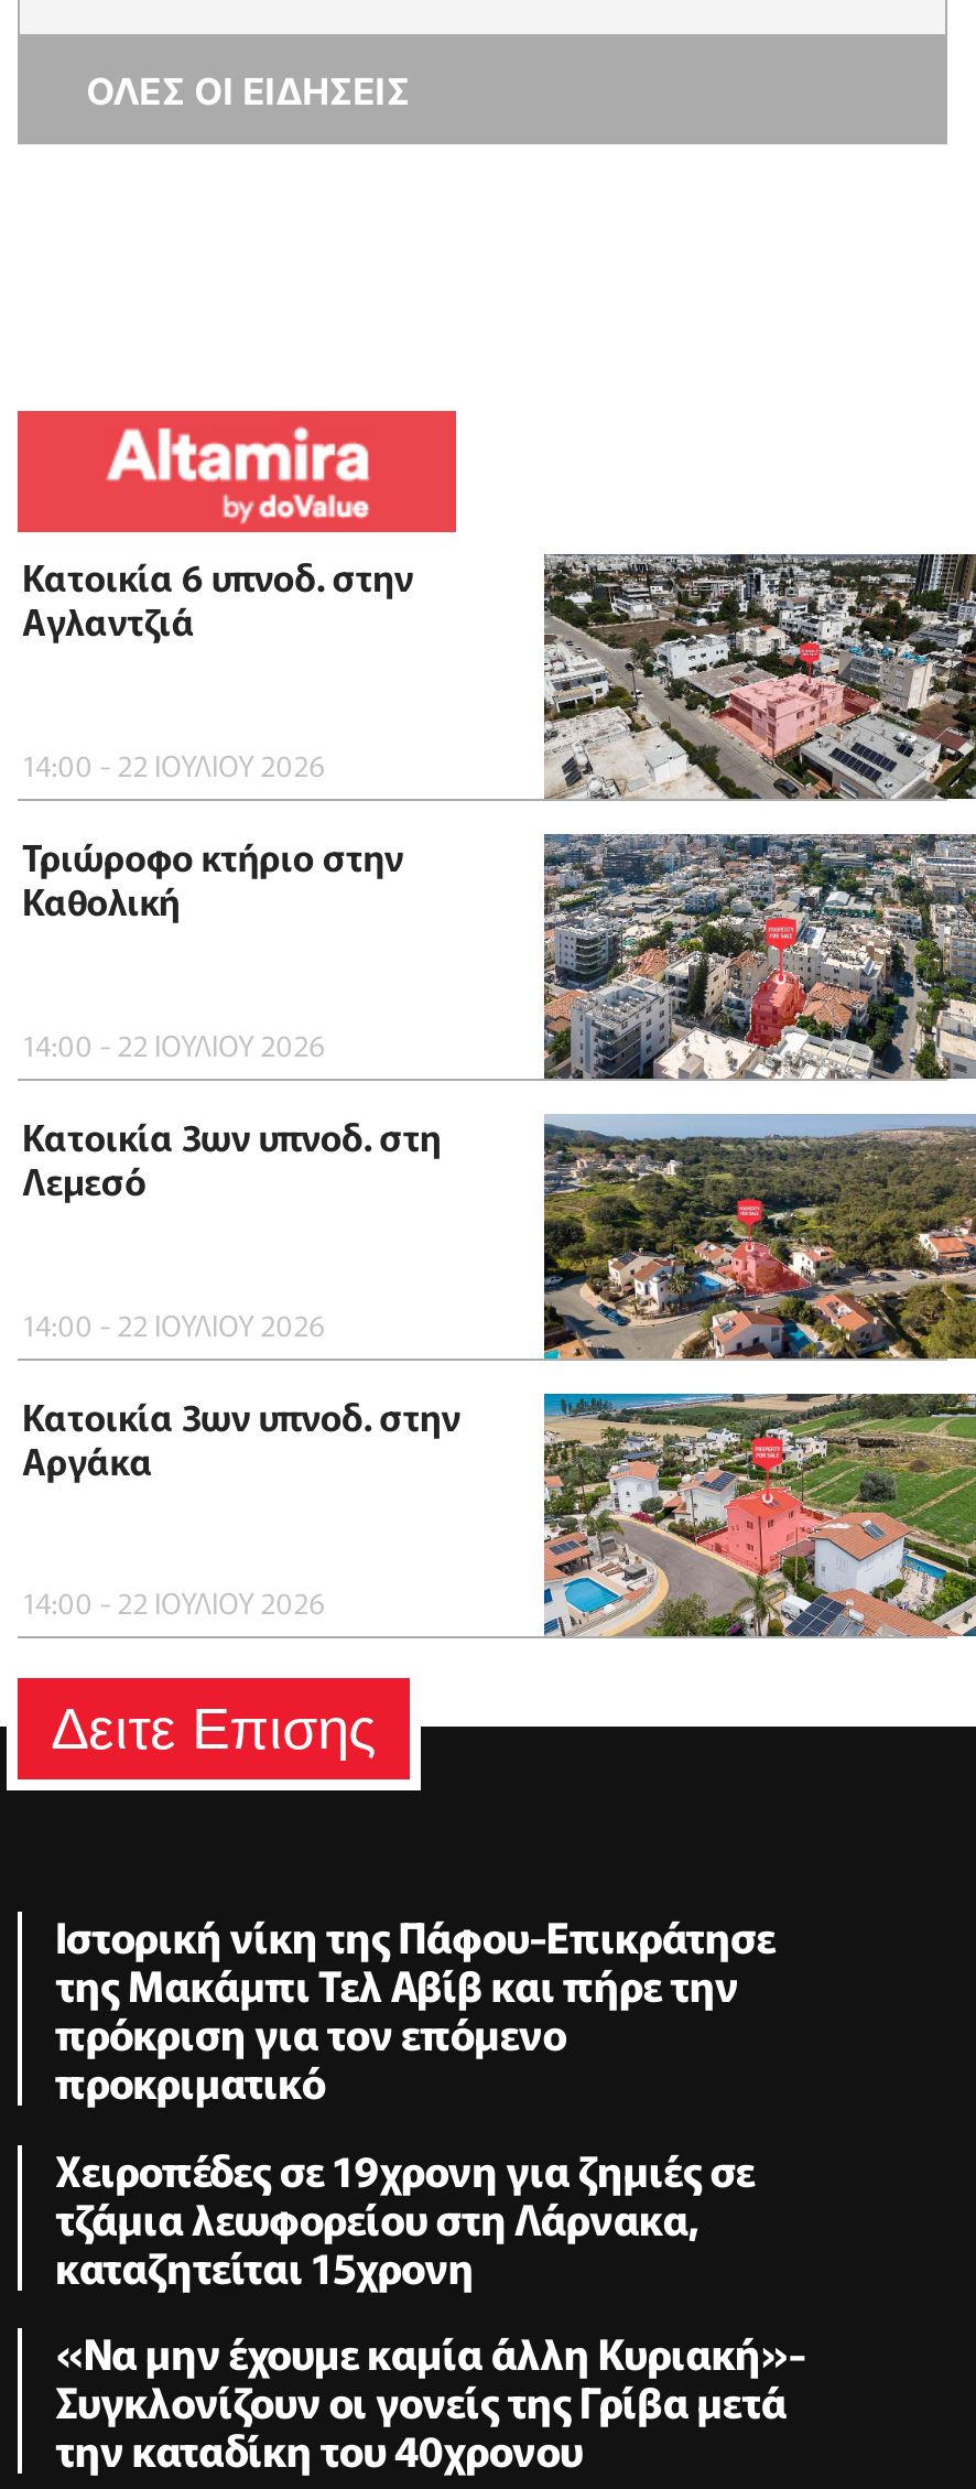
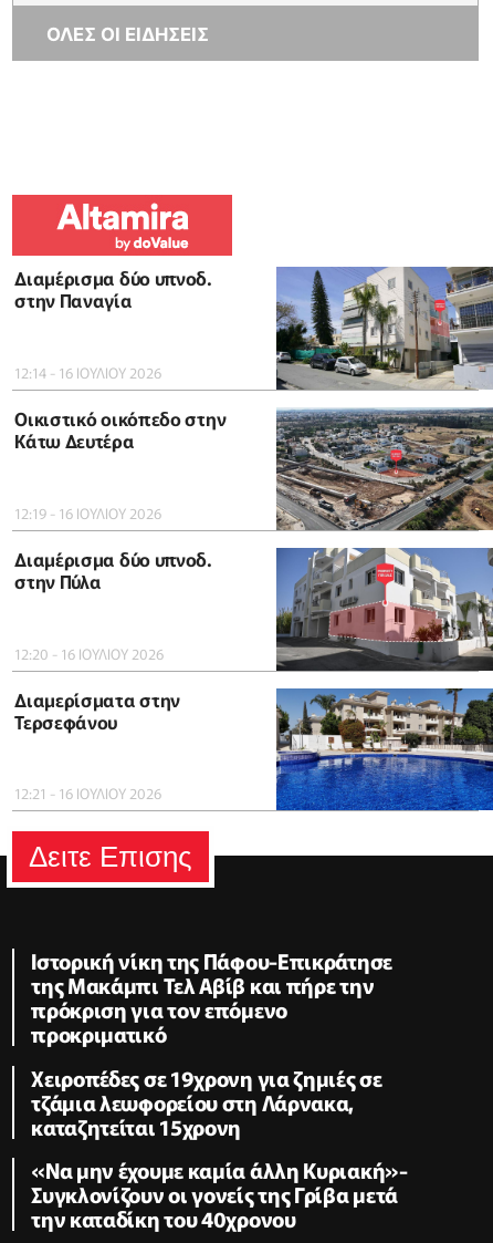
[22,549,413,646] Κατοικία 6 υπνοδ. στην | Αγλαντζιά -> [14,264,211,313] Διαμέρισμα δύο υπνοδ. | στην Παναγία
[542,552,969,801] [image] -> [275,266,490,391] [image]
[22,743,324,785] 14:00 - 22 ΙΟΥΛΙΟΥ 2026 -> [14,362,161,383] 12:14 - 16 ΙΟΥΛΙΟΥ 2026
[22,829,403,926] Τριώροφο κτήριο στην | Καθολική -> [14,405,226,453] Οικιστικό οικόπεδο στην | Κάτω Δευτέρα
[544,834,969,1081] [image] -> [276,407,490,531] [image]
[22,1023,324,1065] 14:00 - 22 ΙΟΥΛΙΟΥ 2026 -> [14,502,161,523] 12:19 - 16 ΙΟΥΛΙΟΥ 2026
[22,1109,441,1206] Κατοικία 3ων υπνοδ. στη | Λεμεσό -> [14,545,211,594] Διαμέρισμα δύο υπνοδ. | στην Πύλα
[542,1114,969,1361] [image] -> [275,548,490,672] [image]
[22,1302,324,1344] 14:00 - 22 ΙΟΥΛΙΟΥ 2026 -> [14,643,164,664] 12:20 - 16 ΙΟΥΛΙΟΥ 2026
[22,1388,460,1485] Κατοικία 3ων υπνοδ. στην | Αργάκα -> [14,686,180,734] Διαμερίσματα στην | Τερσεφάνου
[542,1392,969,1638] [image] -> [275,687,490,811] [image]
[22,1582,324,1624] 14:00 - 22 ΙΟΥΛΙΟΥ 2026 -> [14,783,161,804] 12:21 - 16 ΙΟΥΛΙΟΥ 2026

